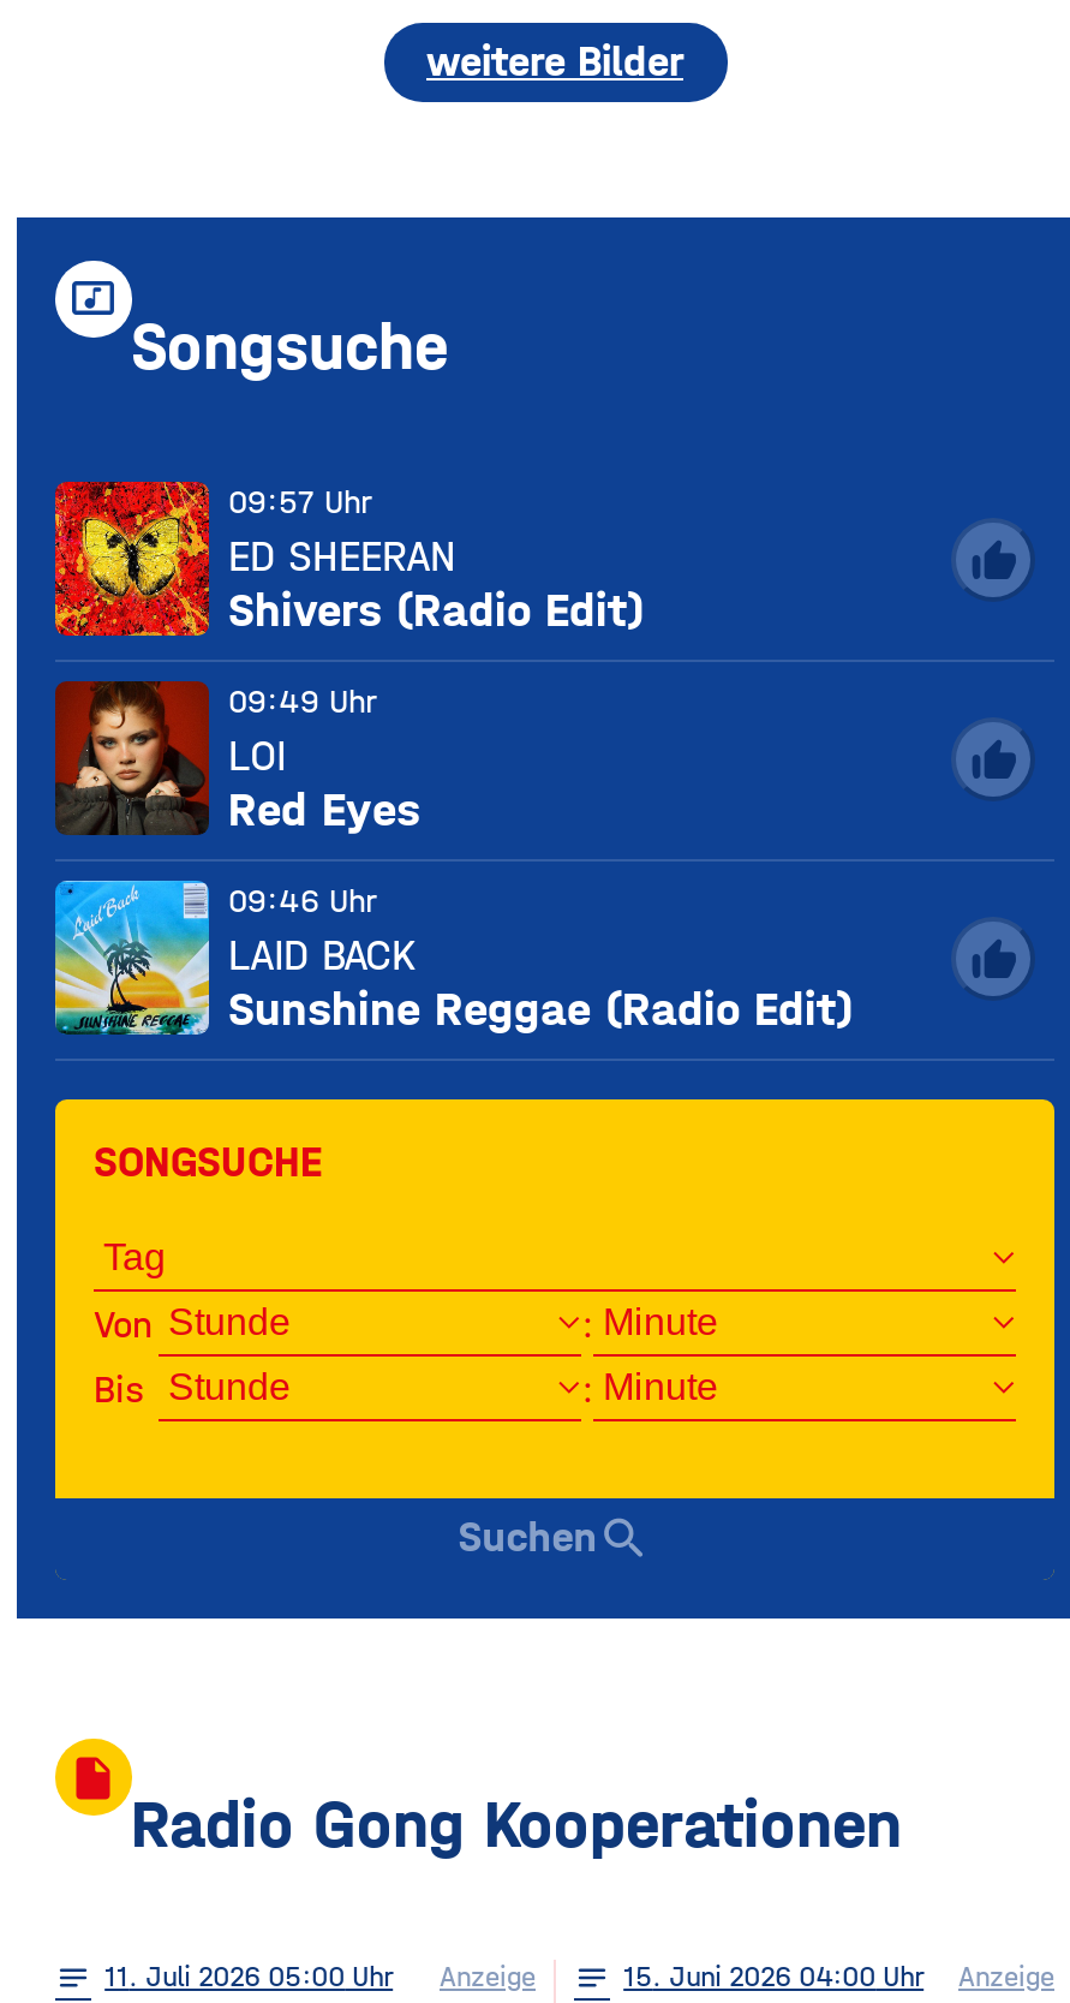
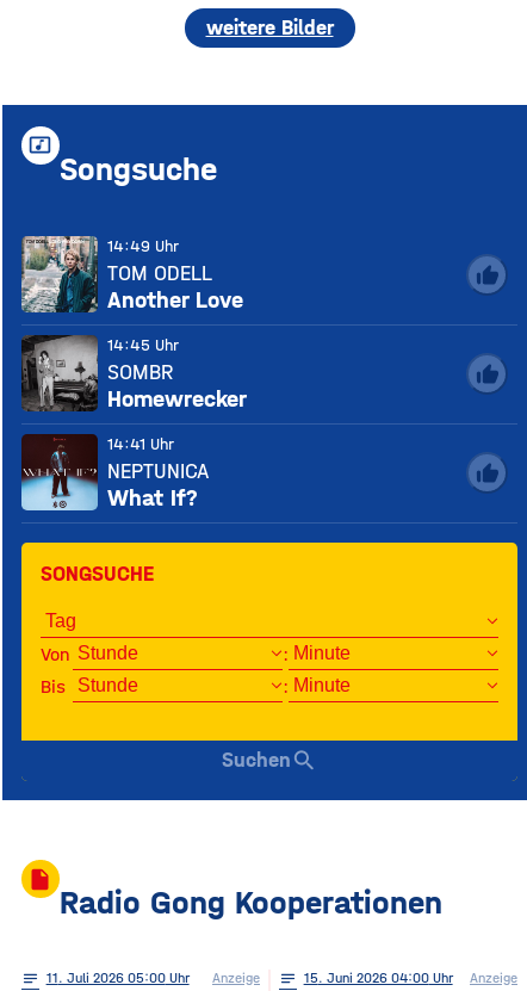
[53,479,644,638] [image] | 09:57 Uhr | ED SHEERAN | Shivers (Radio Edit) -> [20,235,243,314] [image] | 14:49 Uhr | TOM ODELL | Another Love
[55,681,420,837] [image] | 09:49 Uhr | LOI | Red Eyes -> [21,335,247,412] [image] | 14:45 Uhr | SOMBR | Homewrecker
[53,878,853,1037] [image] | 09:46 Uhr | LAID BACK | Sunshine Reggae (Radio Edit) -> [20,433,209,512] [image] | 14:41 Uhr | NEPTUNICA | What If?

